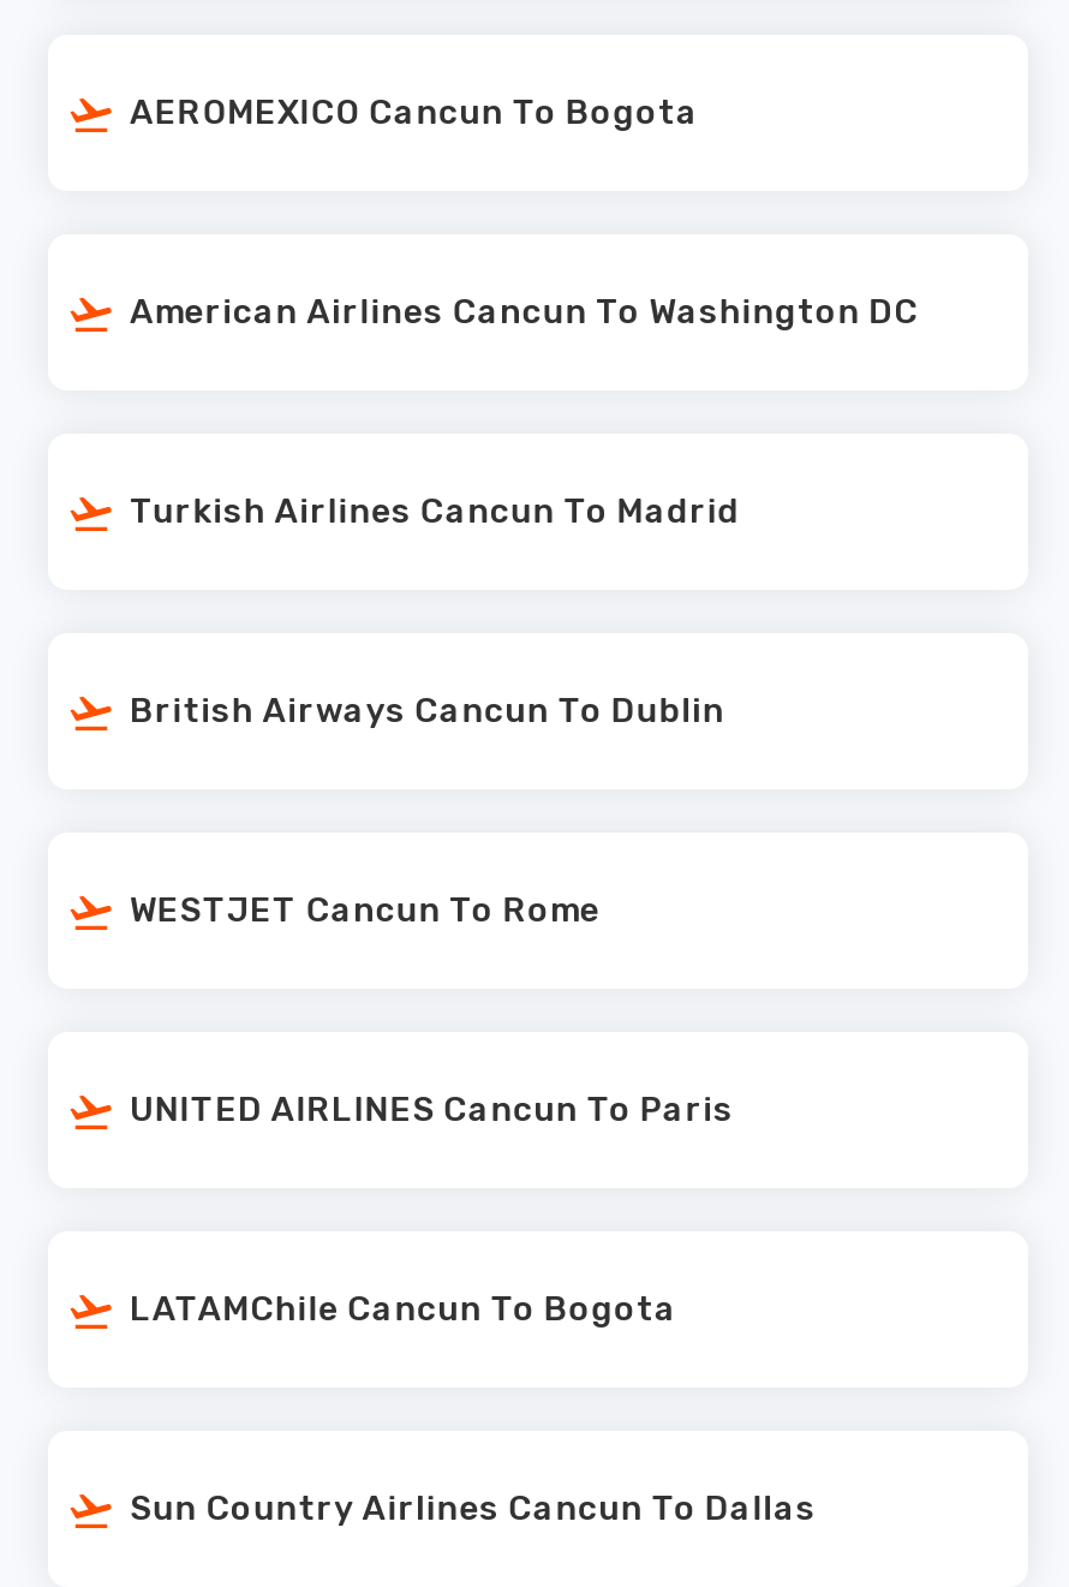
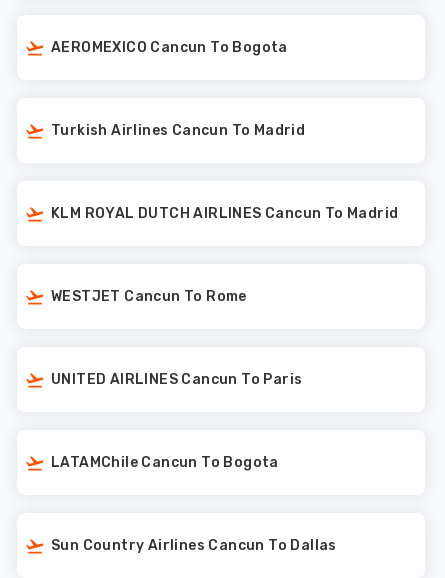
[155,291,919,332] American Airlines Cancun To Washington DC -> none
[155,690,725,731] British Airways Cancun To Dublin -> [60,205,398,222] KLM ROYAL DUTCH AIRLINES Cancun To Madrid

